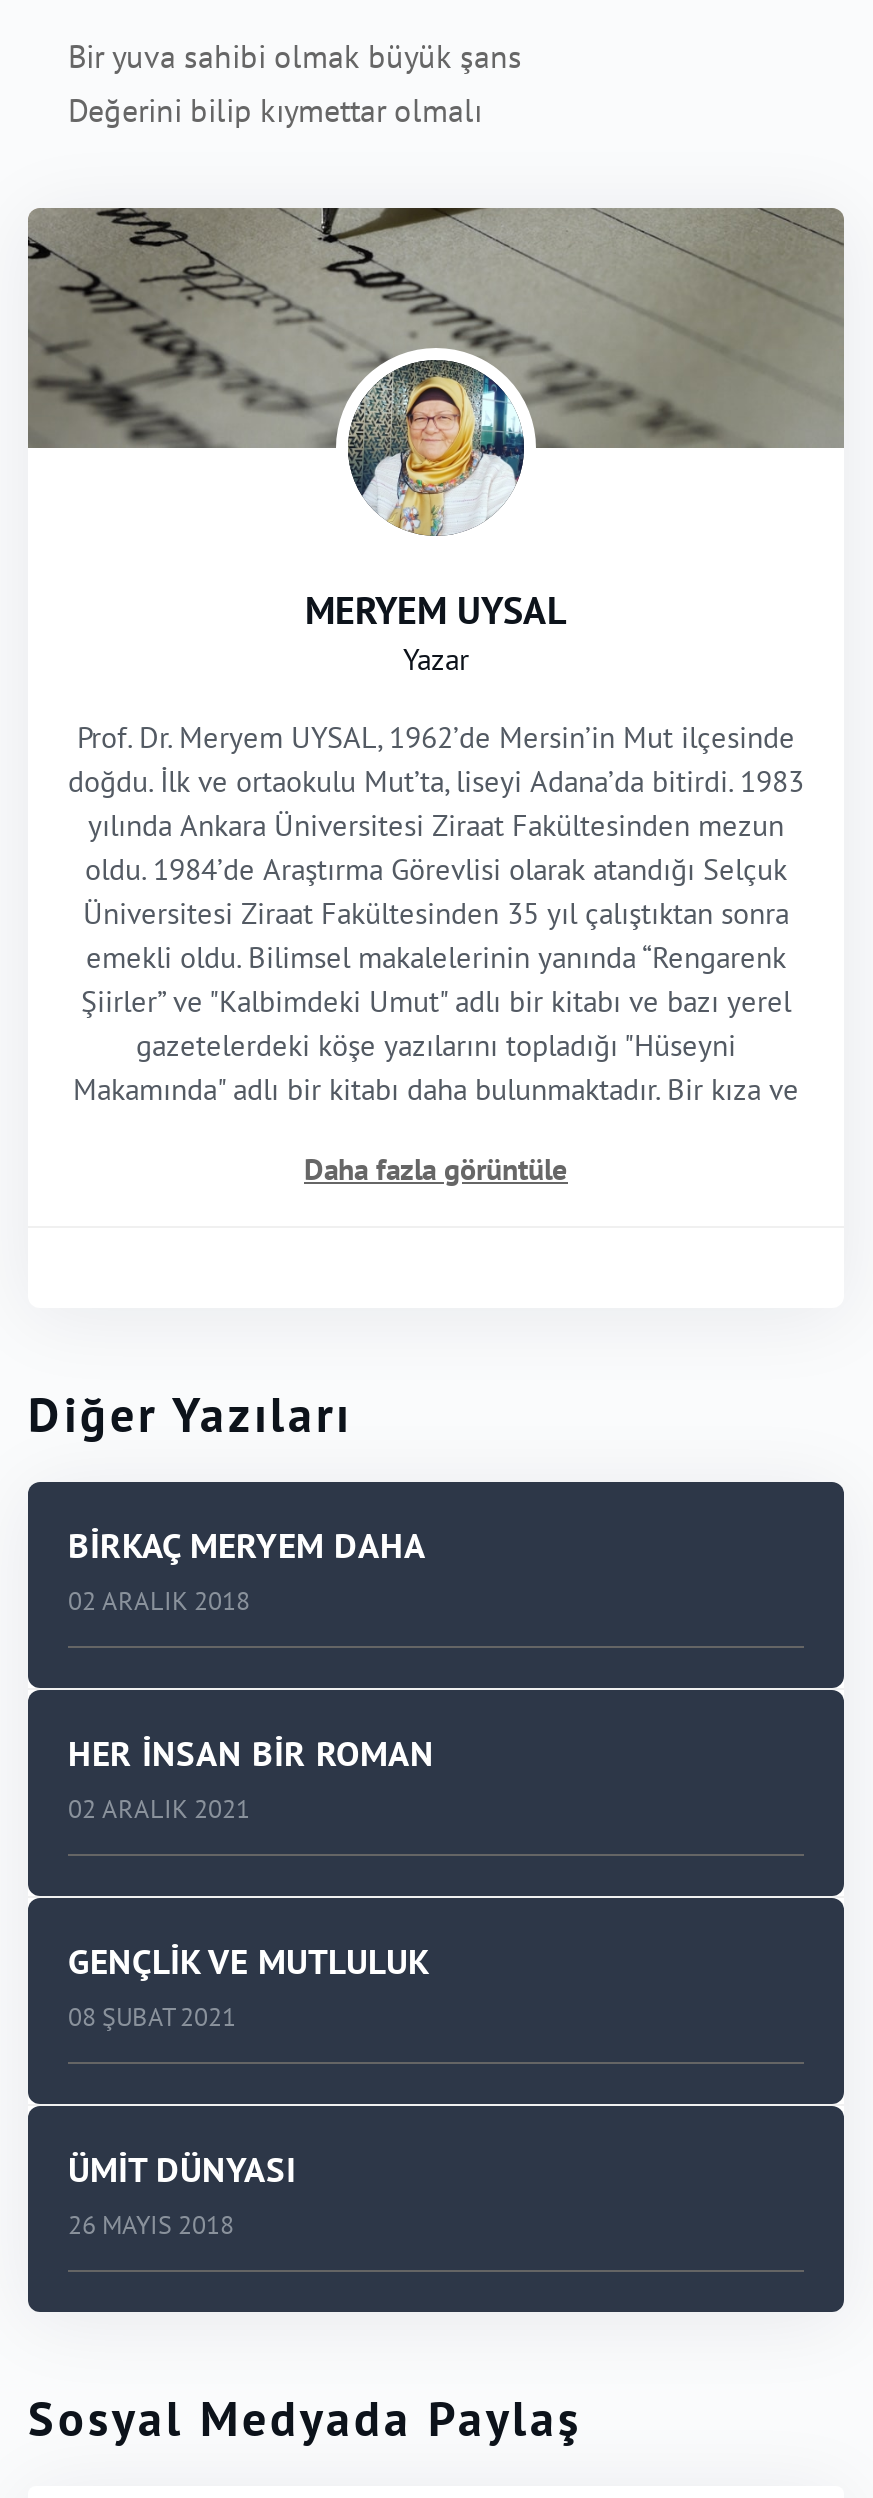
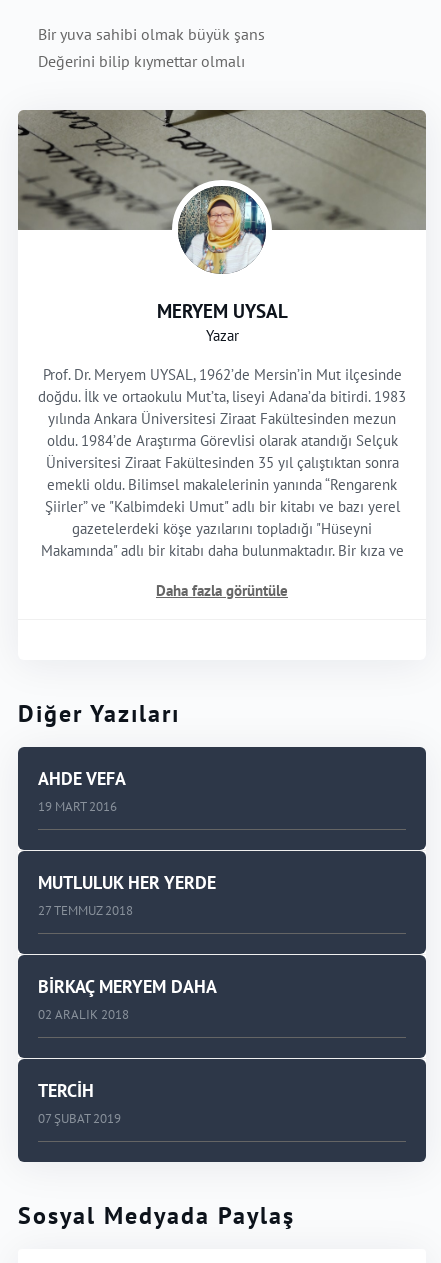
none -> [38,767,216,919] AHDE VEFA | 19 MART 2016 | MUTLULUK HER YERDE | 27 TEMMUZ 2018
moved [68,1522,426,1618] -> [38,975,217,1023]: BİRKAÇ MERYEM DAHA | 02 ARALIK 2018
[68,1730,434,2242] HER İNSAN BİR ROMAN | 02 ARALIK 2021 | GENÇLİK VE MUTLULUK | 08 ŞUBAT 2021 | ÜMİT DÜNYASI | 26 MAYIS 2018 -> [38,1079,121,1127] TERCİH | 07 ŞUBAT 2019

